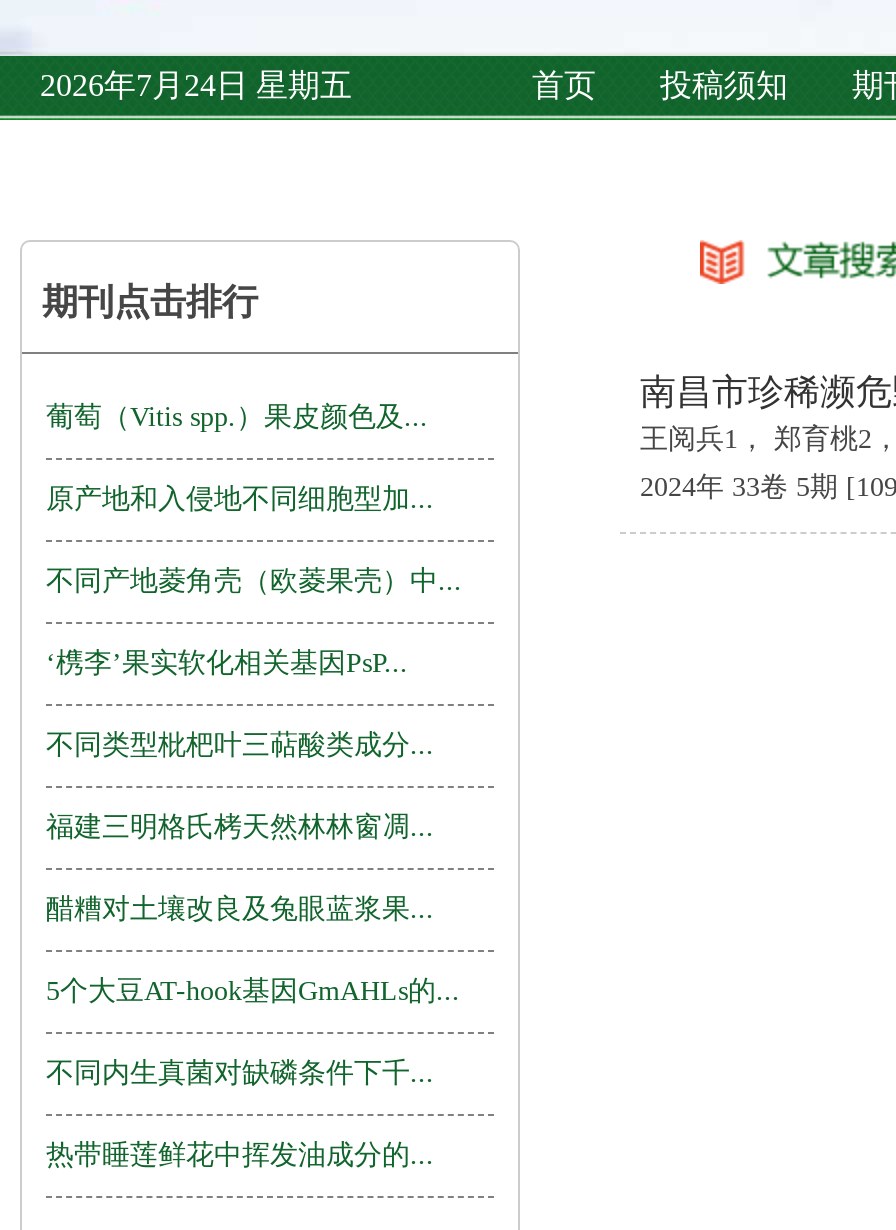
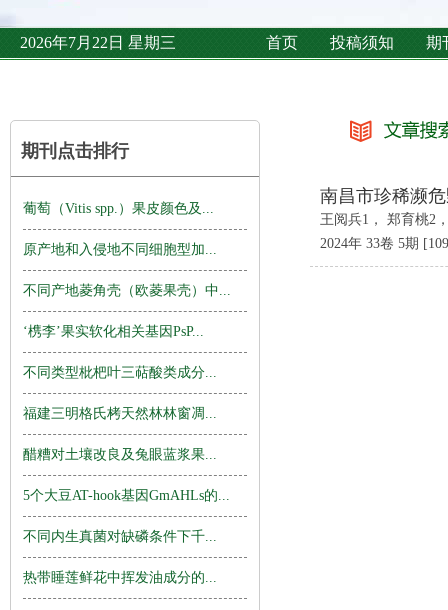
[40,68,352,102] 2026年7月24日 星期五 -> [20,34,176,51] 2026年7月22日 星期三

